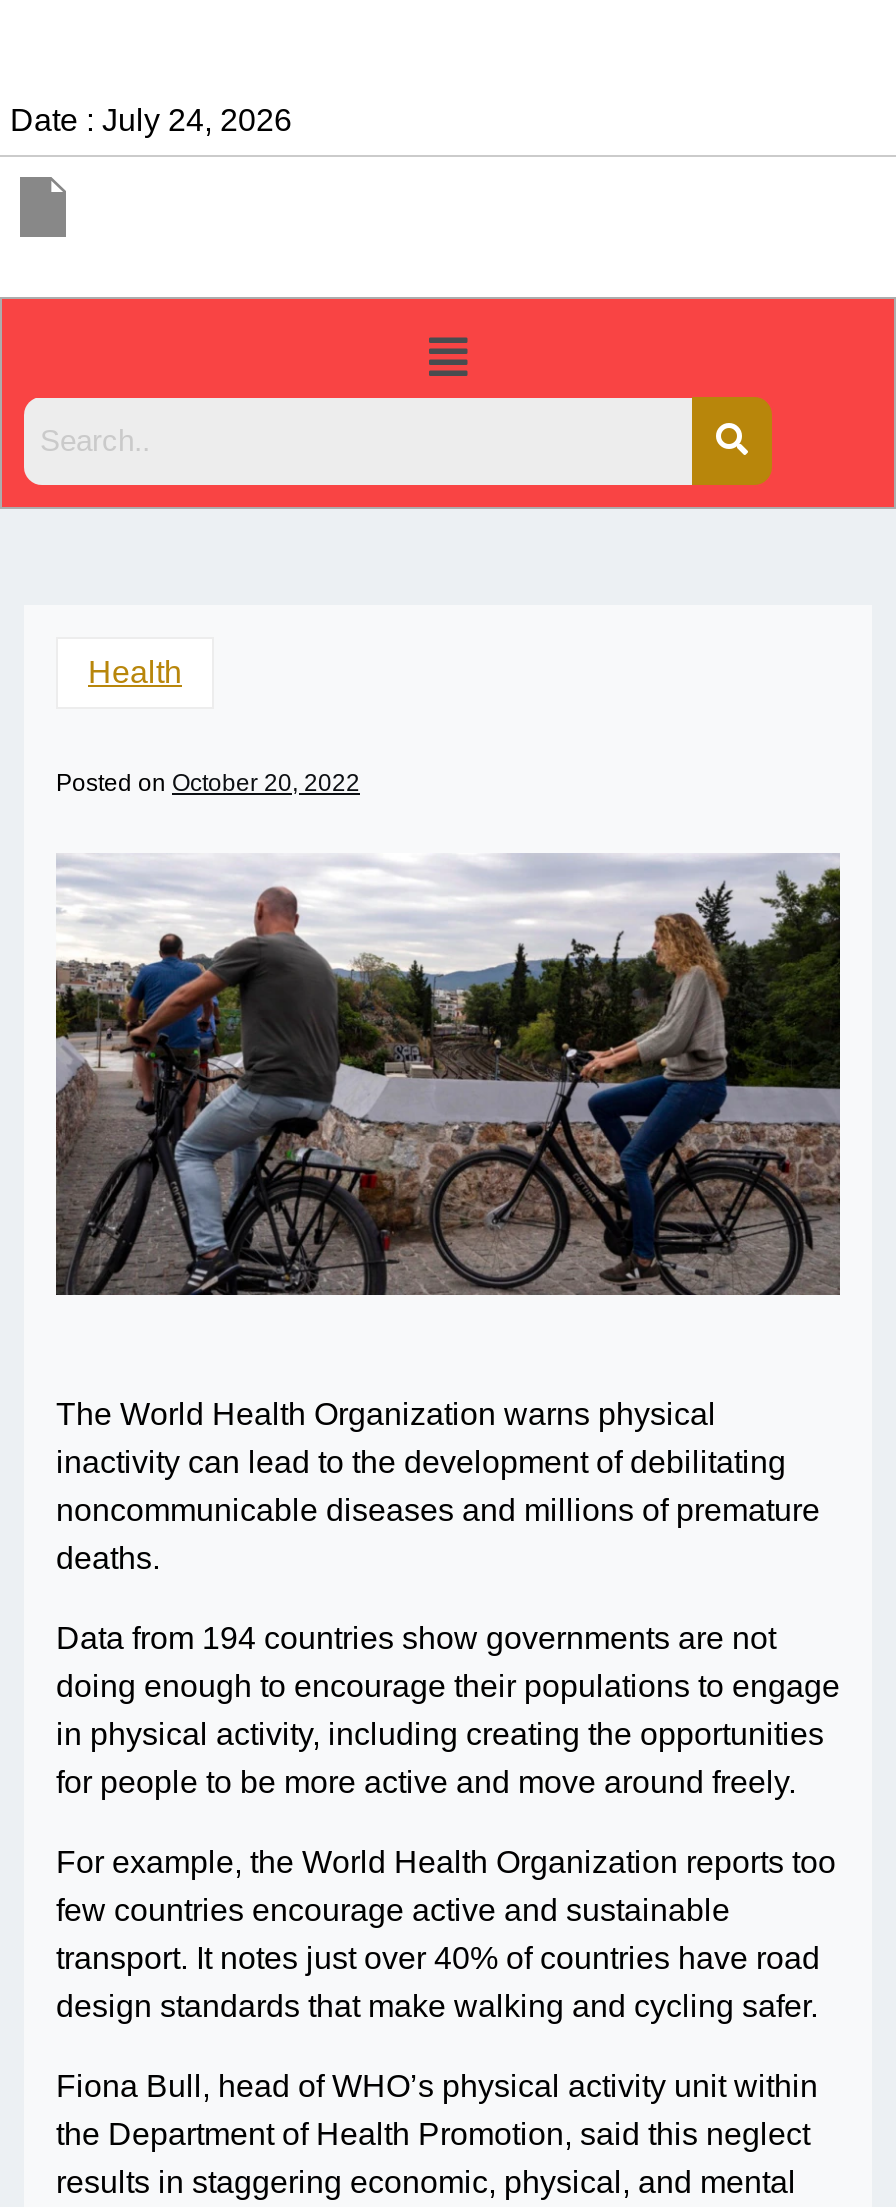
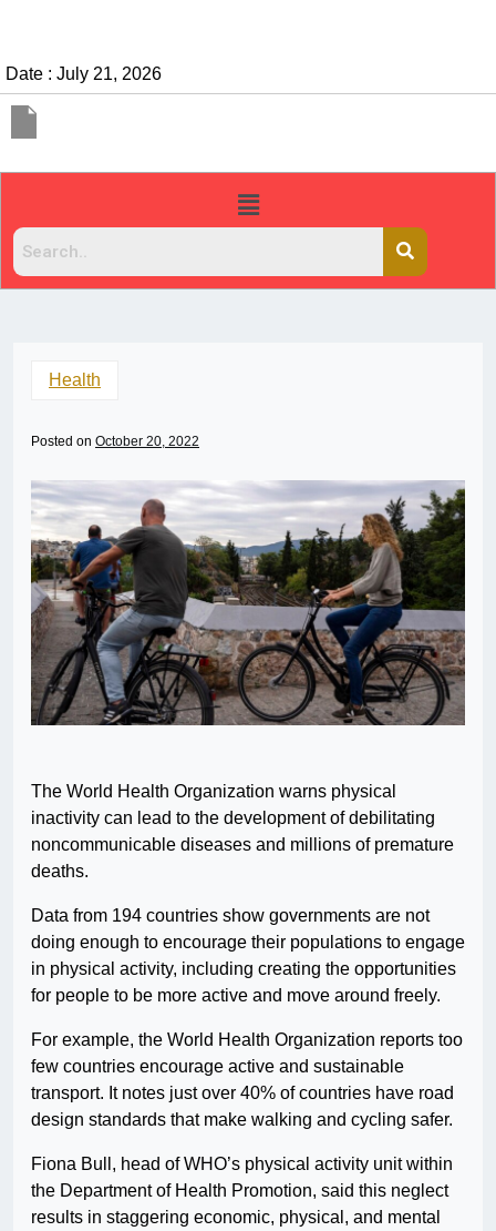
[10,103,292,137] Date : July 24, 2026 -> [6,64,162,83] Date : July 21, 2026

